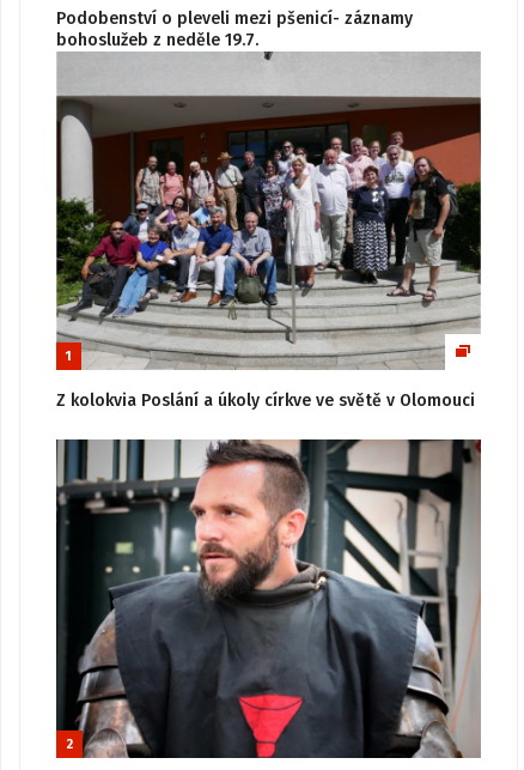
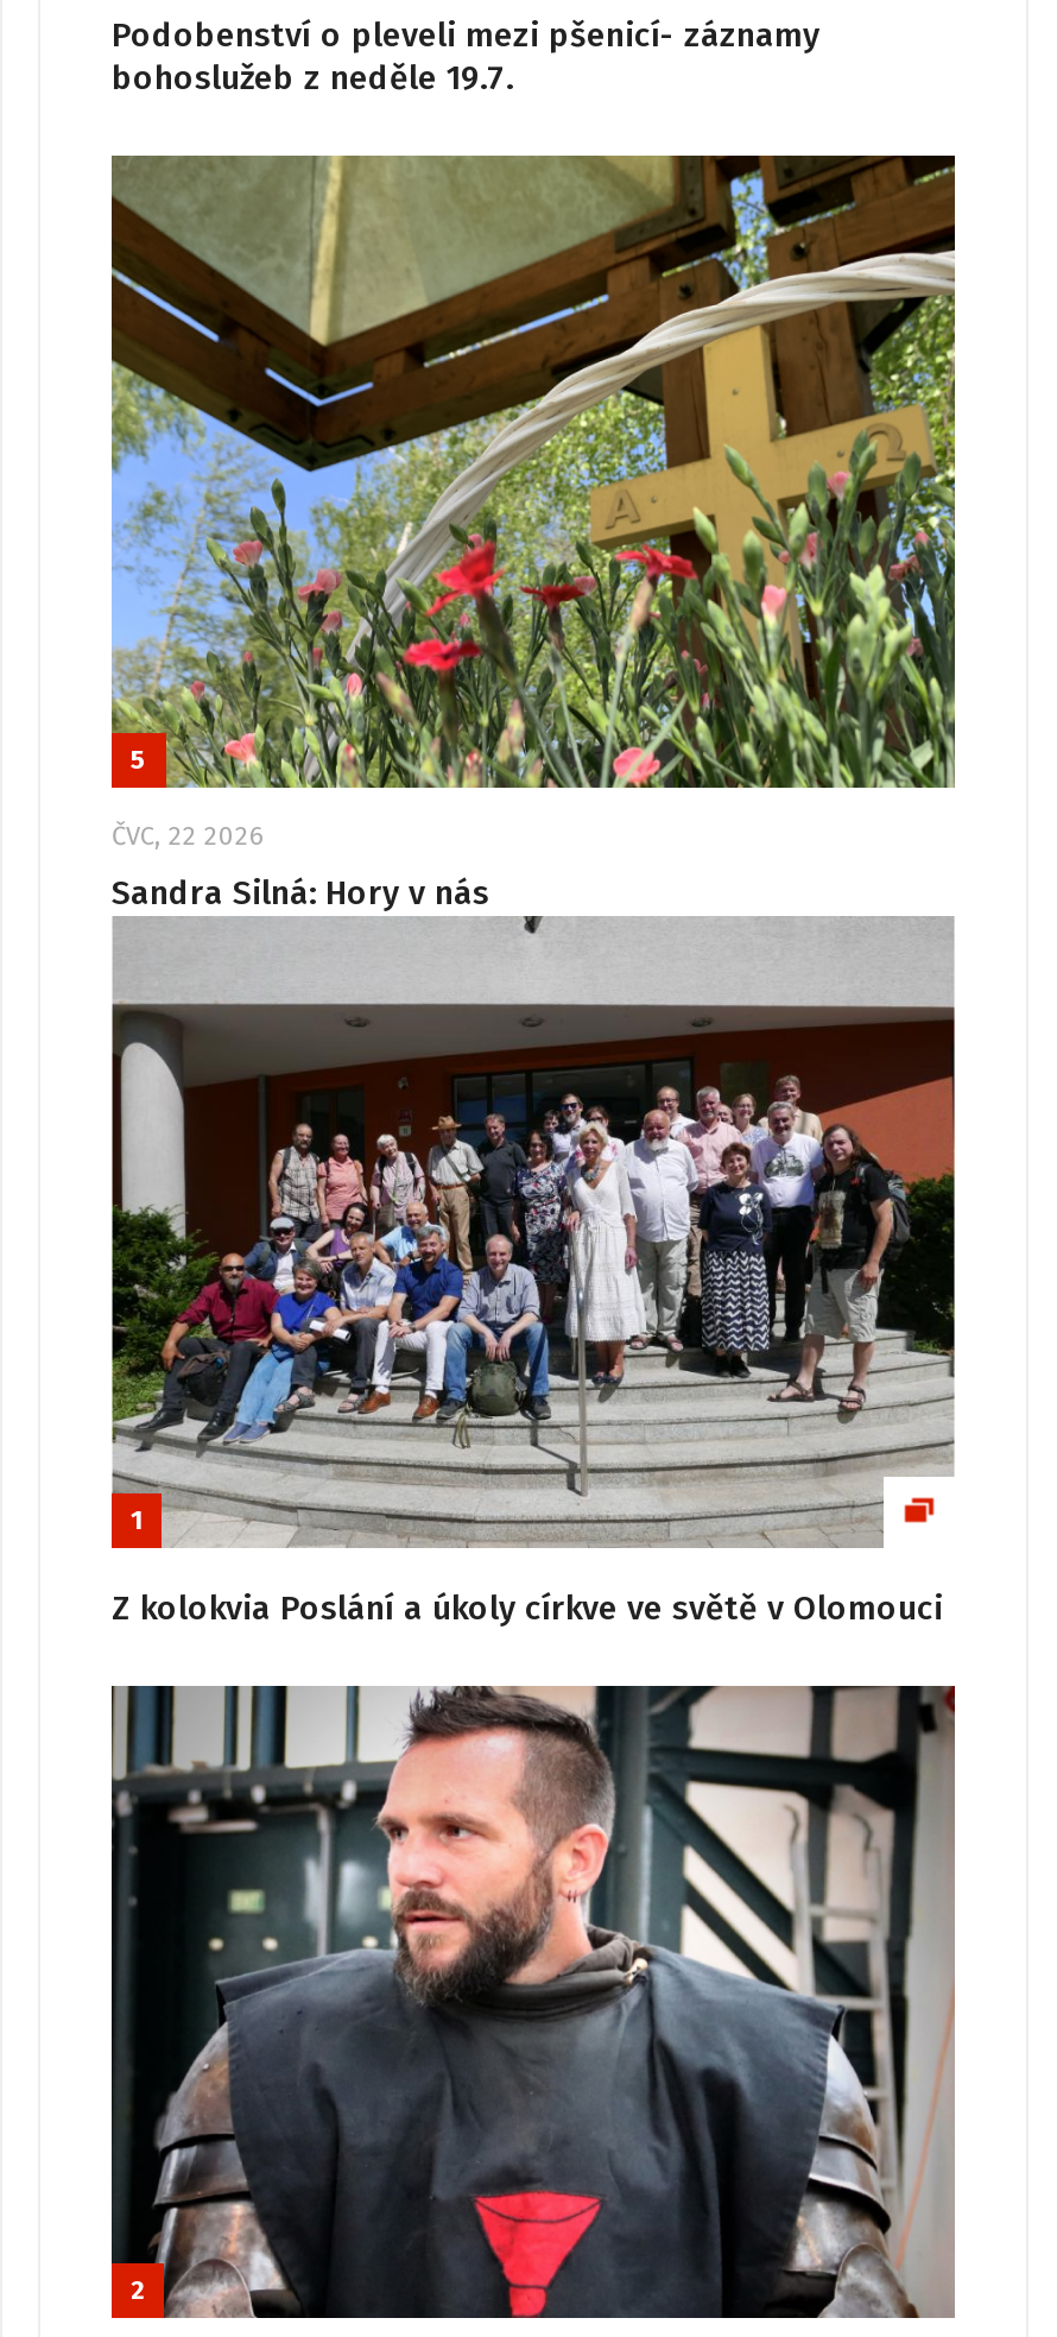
none -> [109,152,957,912] [image] | 5 | ČVC, 22 2026 | Sandra Silná: Hory v nás

